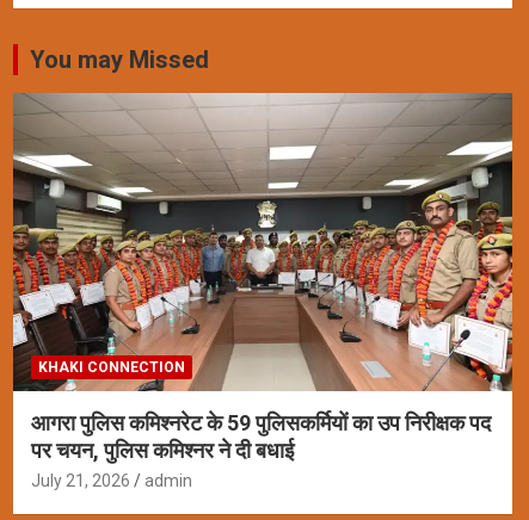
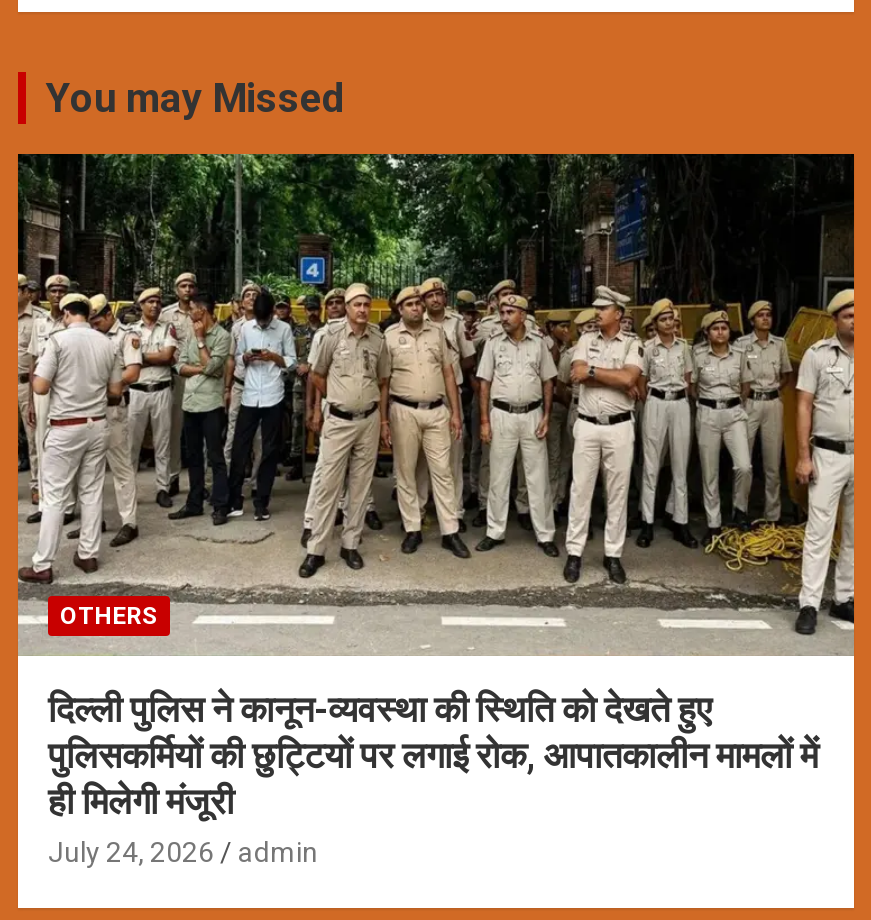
[12,92,513,391] [image] | KHAKI CONNECTION -> [16,152,856,656] [image] | OTHERS
[31,411,491,491] आगरा पुलिस कमिश्नरेट के 59 पुलिसकर्मियों का उप निरीक्षक पद | पर चयन, पुलिस कमिश्नर ने दी बधाई | July 21, 2026 -> [48,687,818,867] दिल्ली पुलिस ने कानून-व्यवस्था की स्थिति को देखते हुए | पुलिसकर्मियों की छुट्टियों पर लगाई रोक, आपातकालीन मामलों में | ही मिलेगी मंजूरी | July 24, 2026

